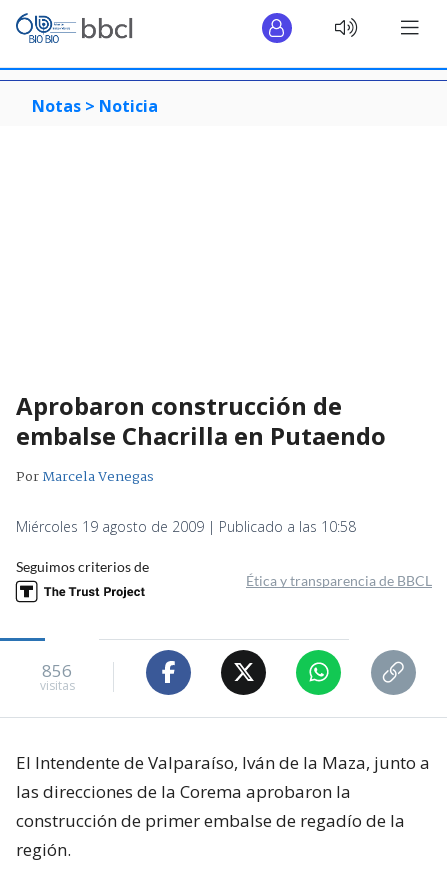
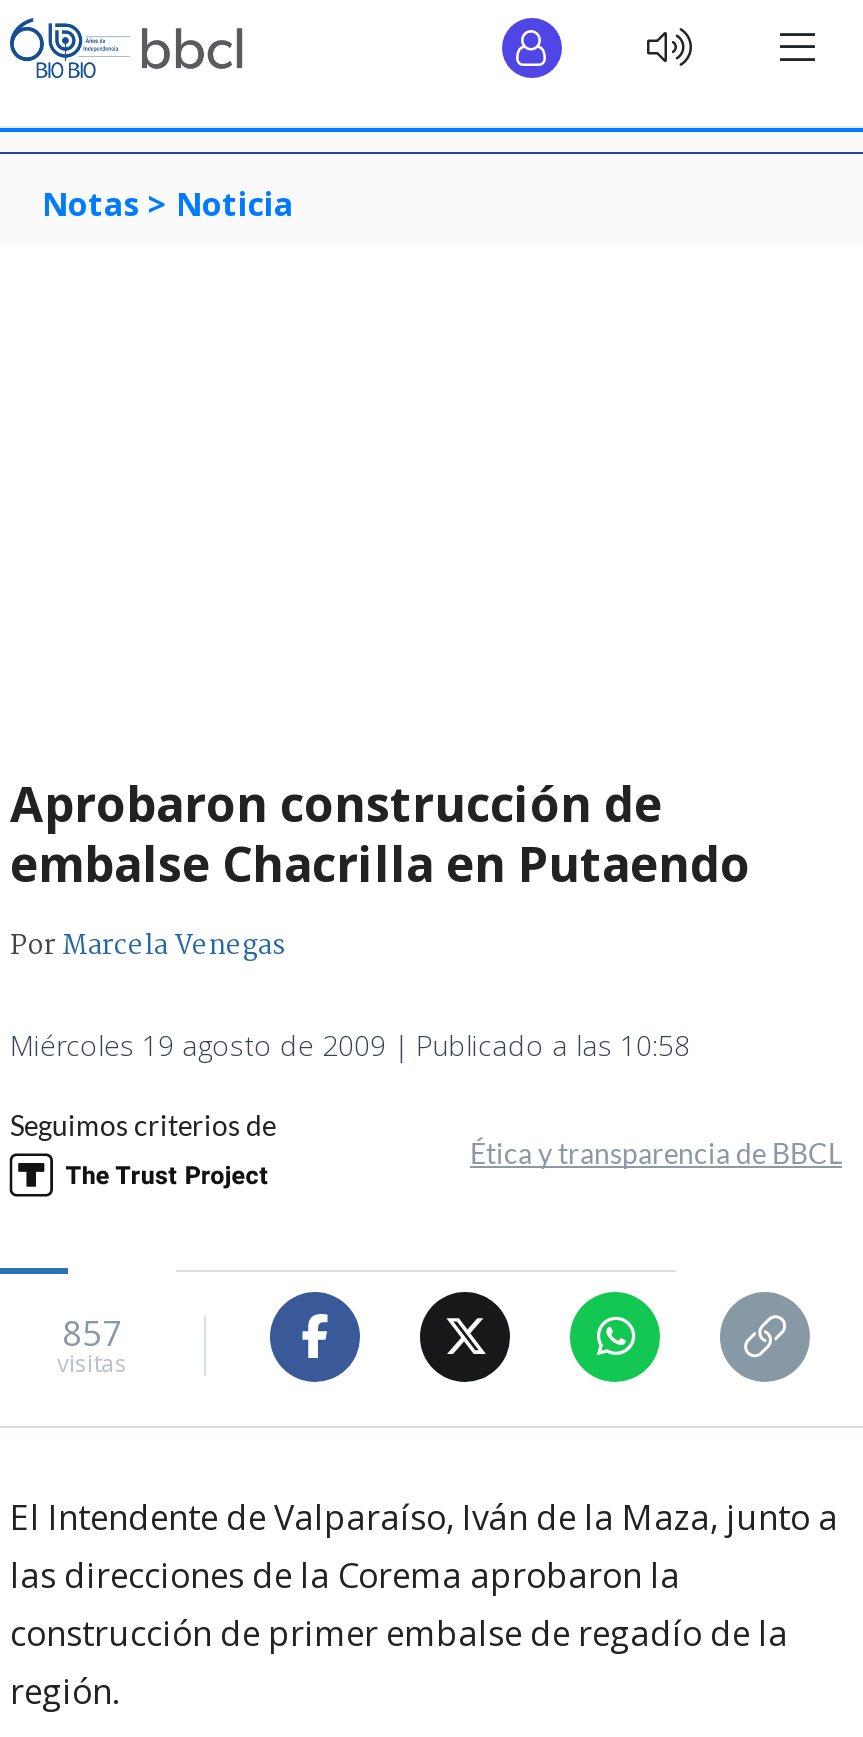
[42,659,72,682] 856 -> [62,1311,122,1357] 857

